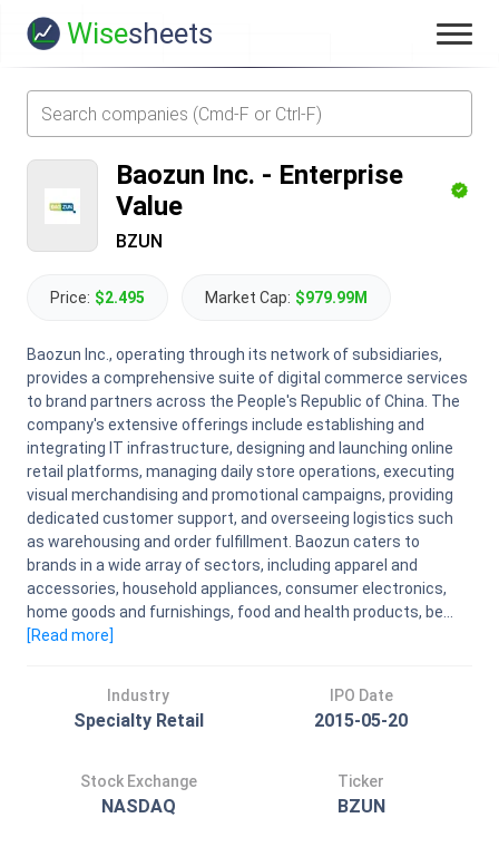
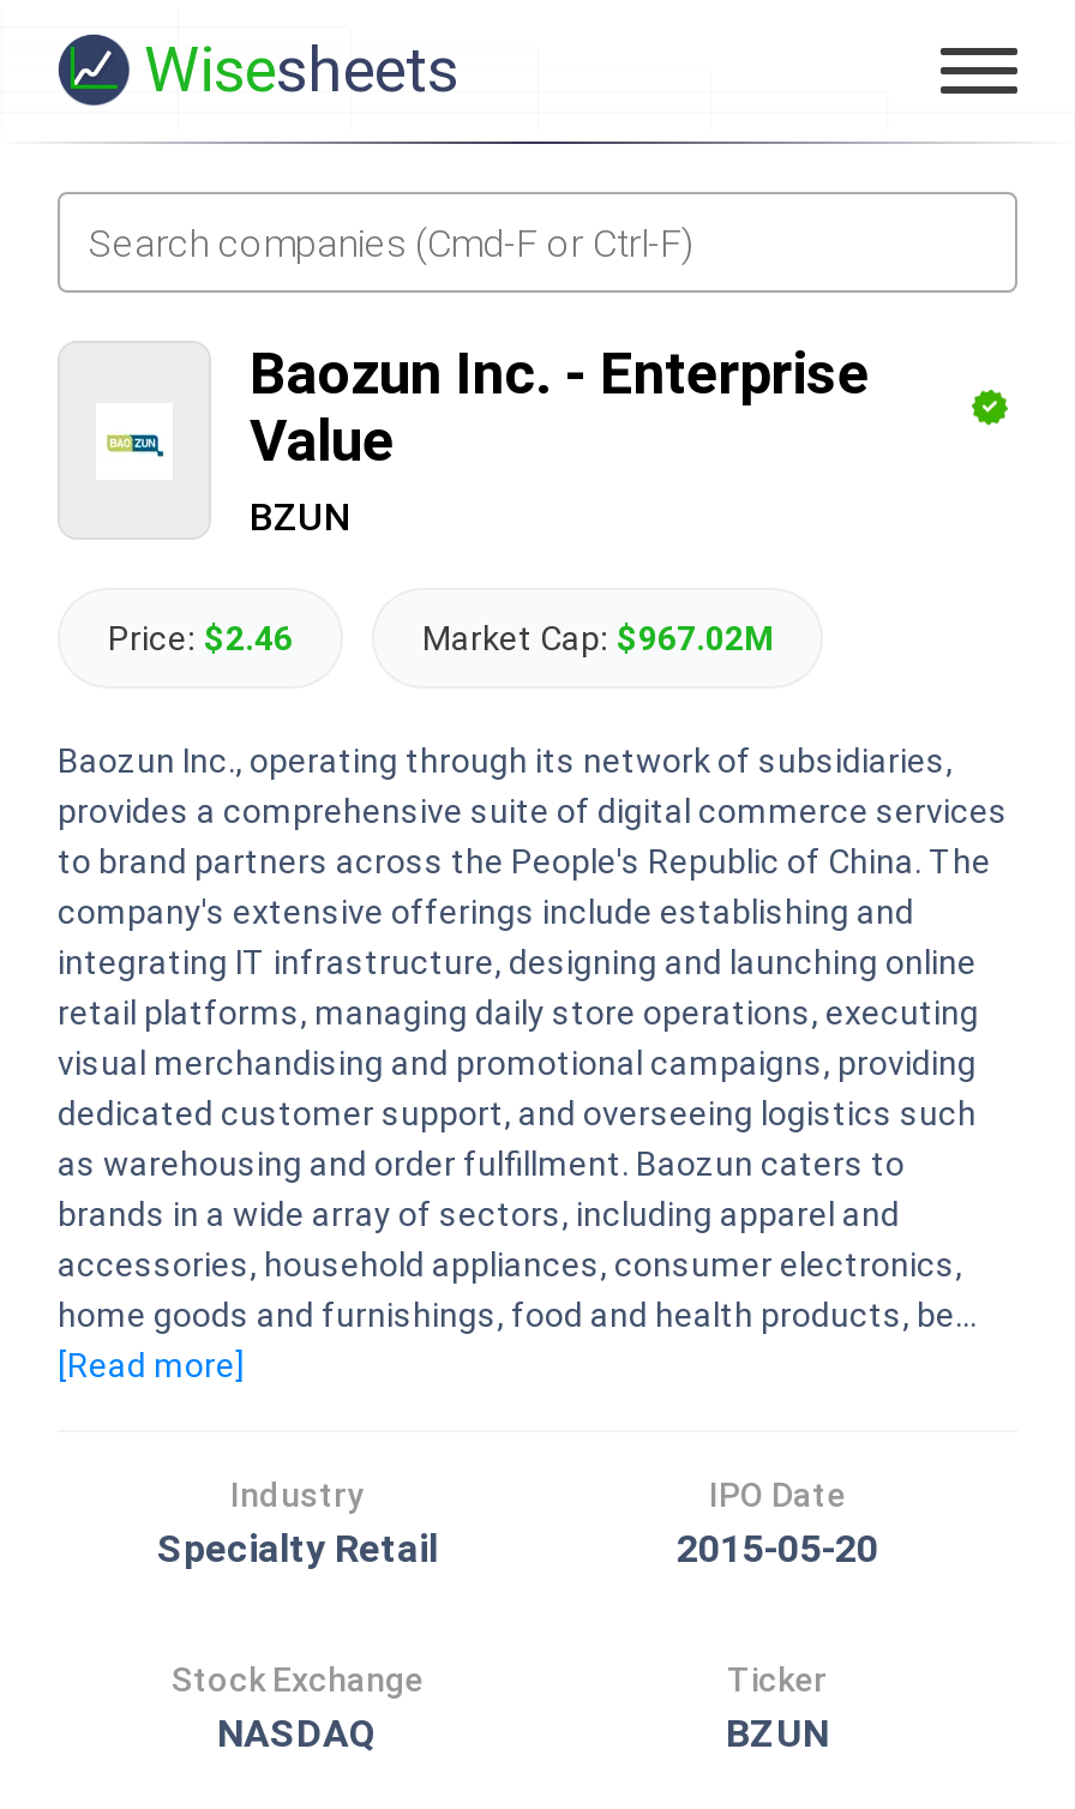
[50,289,145,306] Price: $2.495 -> [108,619,293,657] Price: $2.46
[205,289,368,306] Market Cap: $979.99M -> [422,619,773,657] Market Cap: $967.02M

